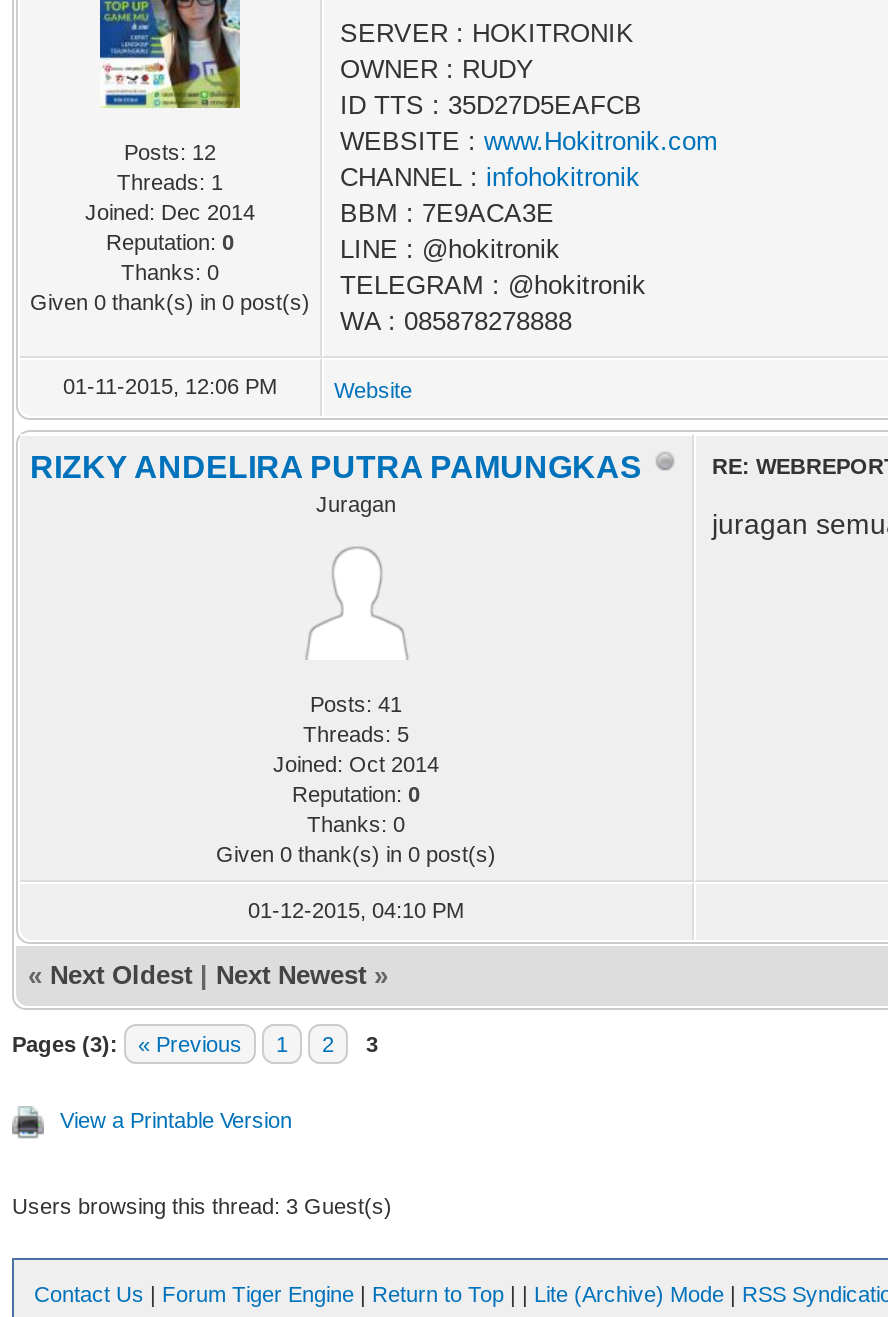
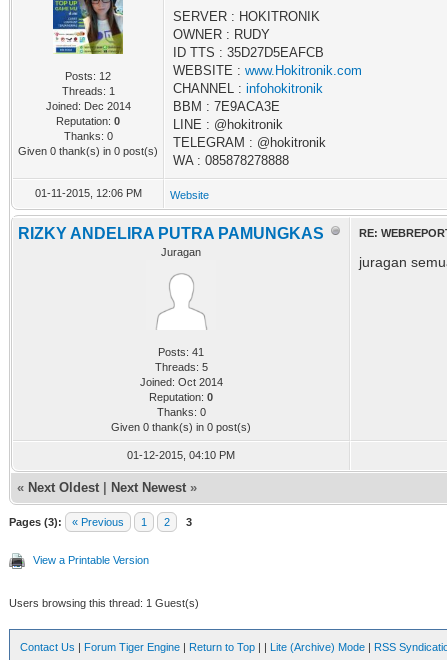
[12,1194,392,1218] Users browsing this thread: 3 Guest(s) -> [9,597,199,609] Users browsing this thread: 1 Guest(s)

